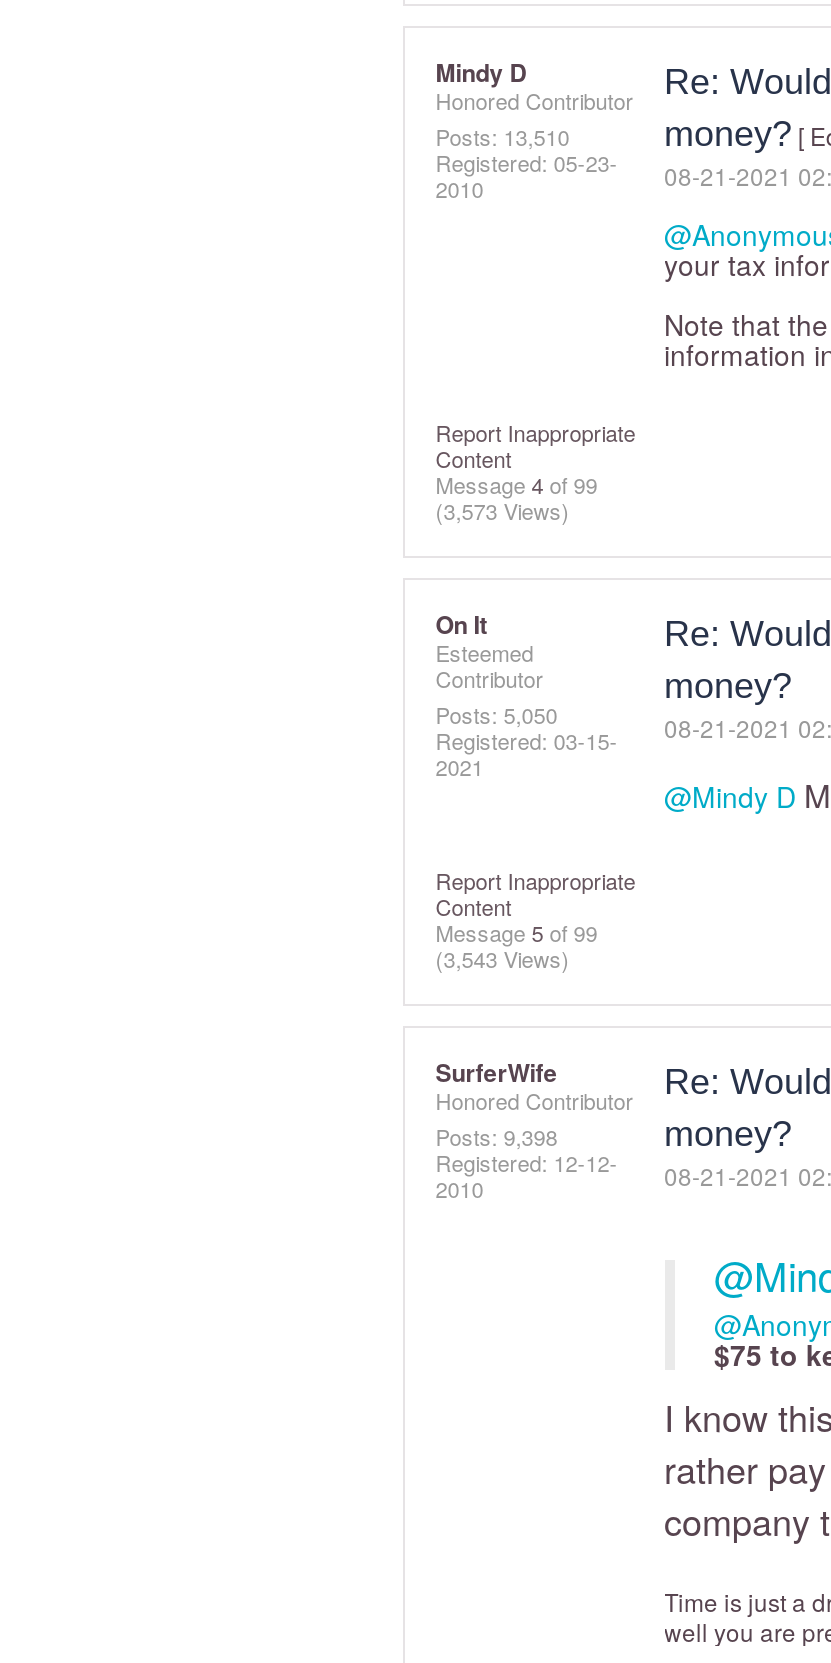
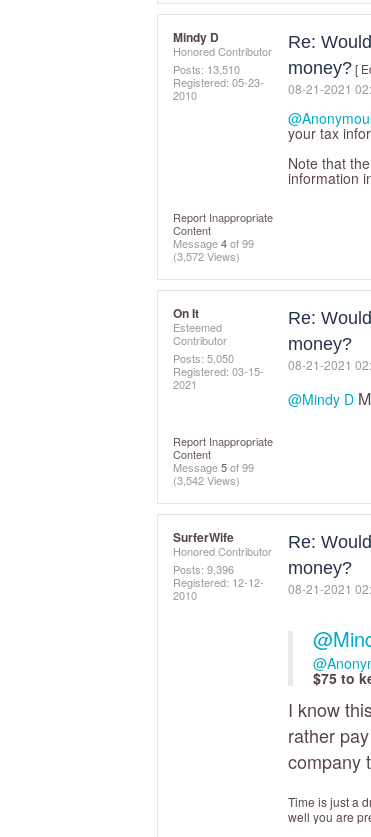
[435,495,569,527] (3,573 Views) -> [173,248,240,264] (3,572 Views)
[435,943,569,975] (3,543 Views) -> [173,472,240,488] (3,542 Views)
[435,1121,557,1153] Posts: 9,398 -> [173,561,234,577] Posts: 9,396

